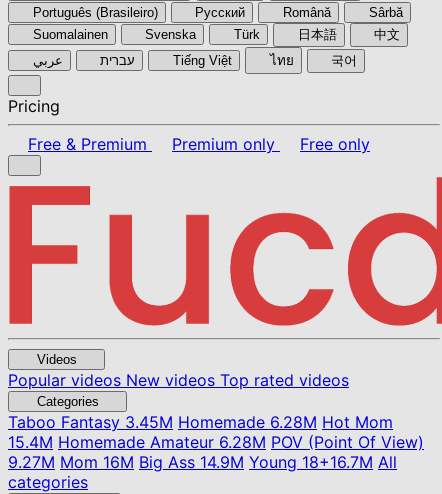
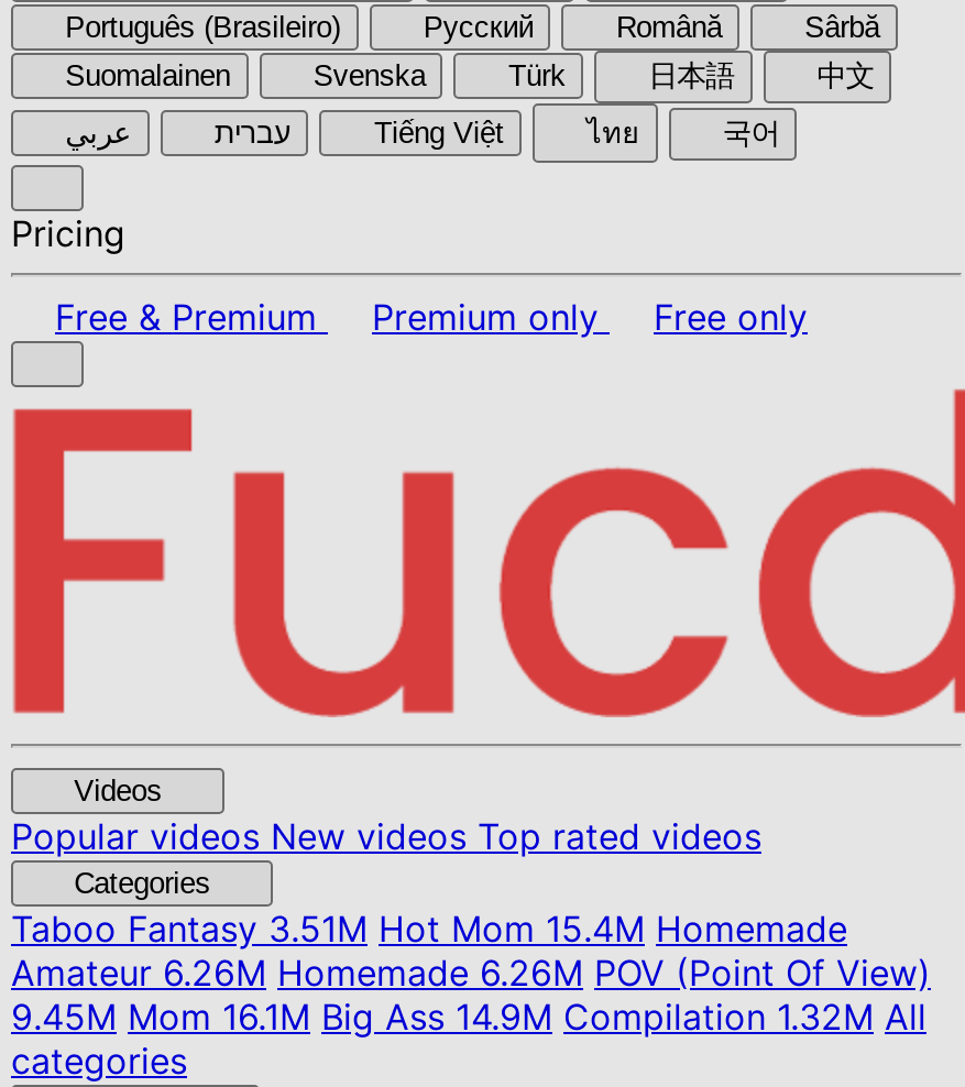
[8,412,424,472] Taboo Fantasy3.45M Homemade 6.28M Hot Mom | 15.4M Homemade Amateur 6.28M POV (Point Of View) | 9.27M Mom 16M Big Ass 14.9M Young 18+16.7M All -> [11,907,931,1039] Taboo Fantasy3.51M Hot Mom 15.4M Homemade | Amateur 6.26M Homemade 6.26M POV (Point Of View) | 9.45M Mom 16.1M Big Ass 14.9M Compilation 1.32M All

